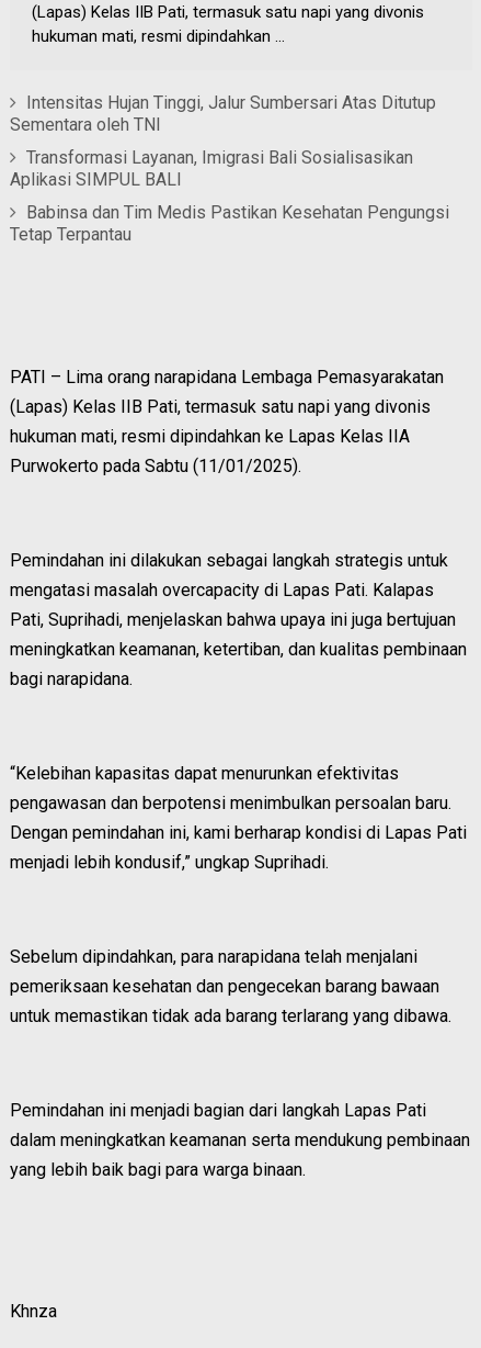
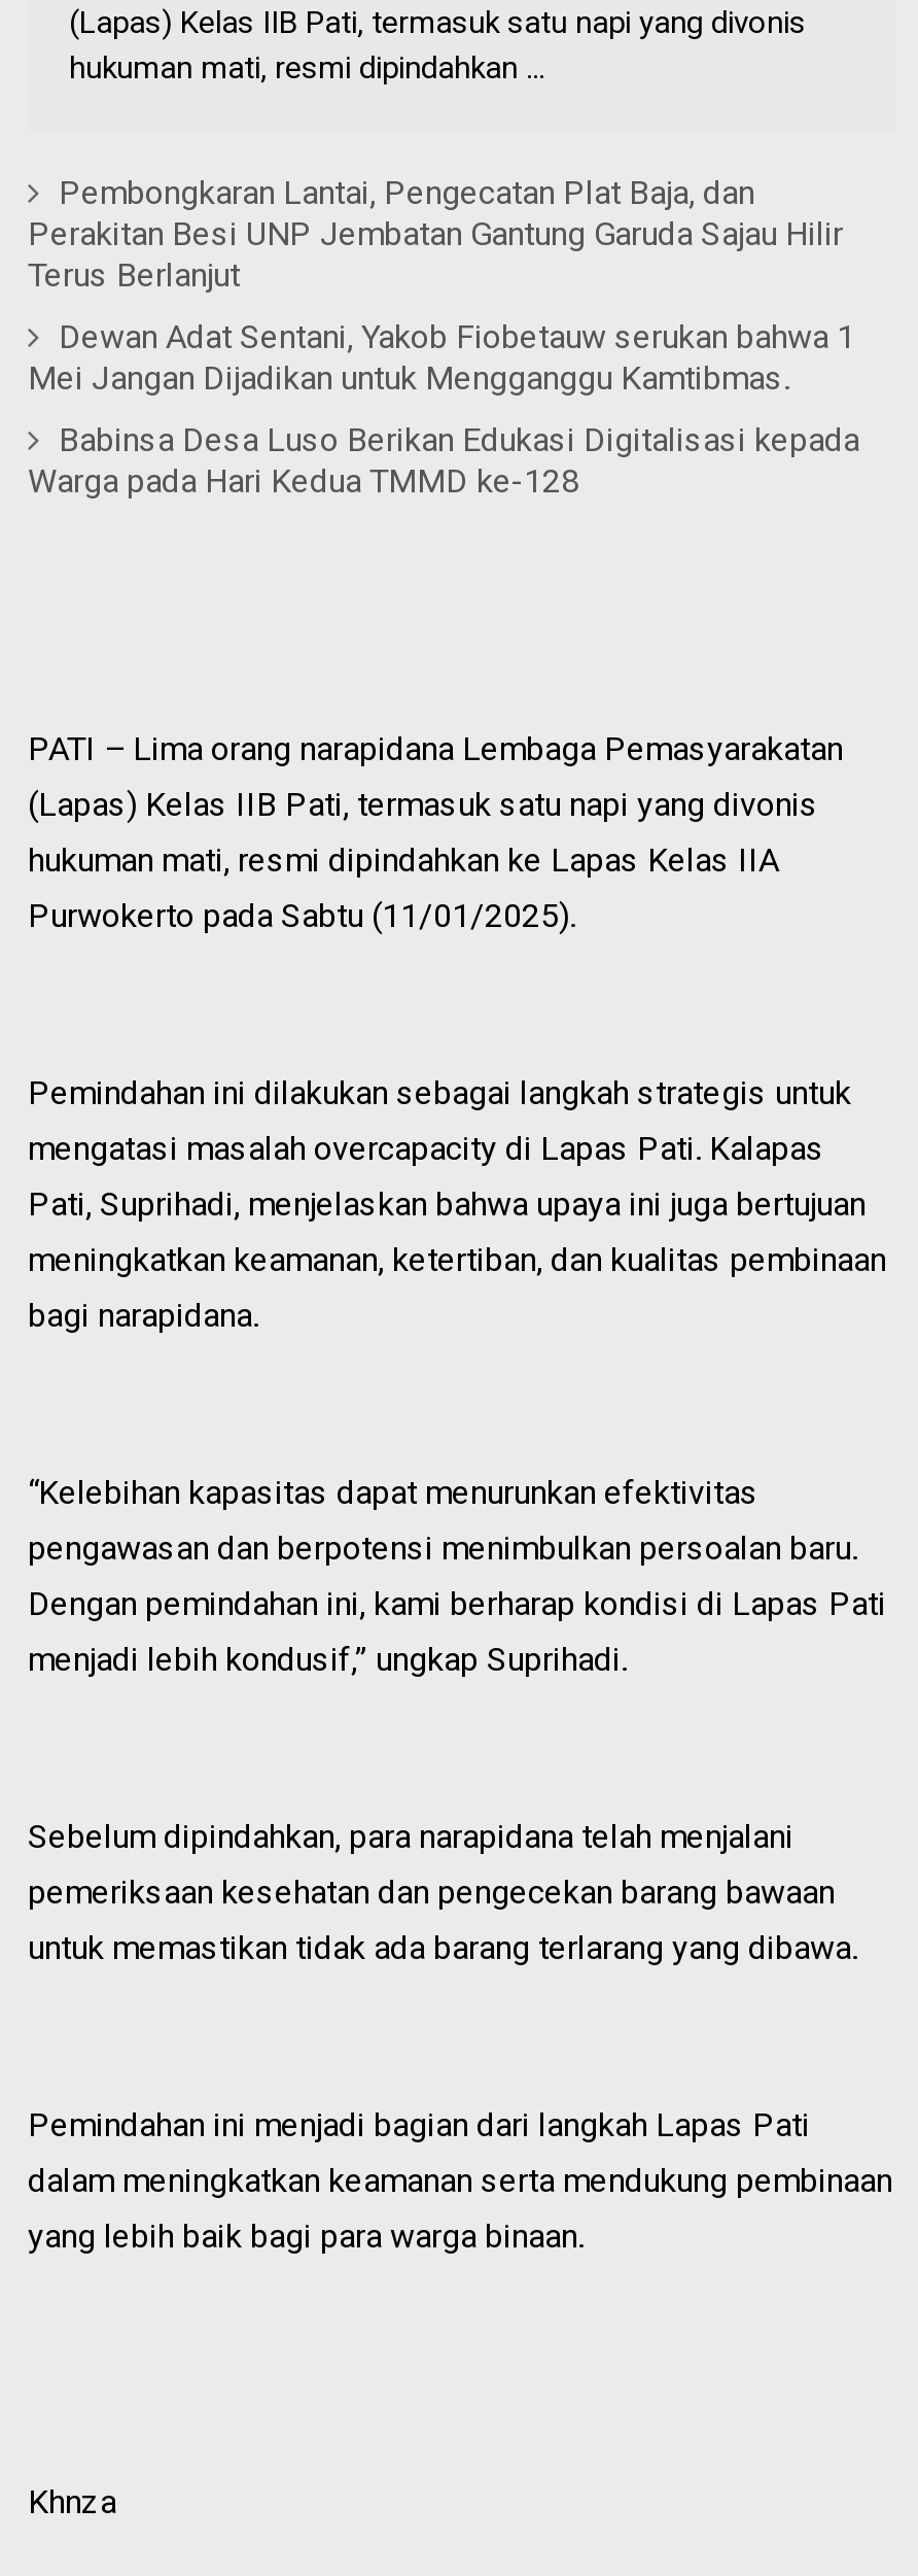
[10,93,437,135] Intensitas Hujan Tinggi, Jalur Sumbersari Atas Ditutup | Sementara oleh TNI -> [28,174,843,295] Pembongkaran Lantai, Pengecatan Plat Baja, dan | Perakitan Besi UNP Jembatan Gantung Garuda Sajau Hilir | Terus Berlanjut
[10,148,414,190] Transformasi Layanan, Imigrasi Bali Sosialisasikan | Aplikasi SIMPUL BALI -> [28,318,855,398] Dewan Adat Sentani, Yakob Fiobetauw serukan bahwa 1 | Mei Jangan Dijadikan untuk Mengganggu Kamtibmas.
[10,202,450,245] Babinsa dan Tim Medis Pastikan Kesehatan Pengungsi | Tetap Terpantau -> [28,421,859,501] Babinsa Desa Luso Berikan Edukasi Digitalisasi kepada | Warga pada Hari Kedua TMMD ke-128

